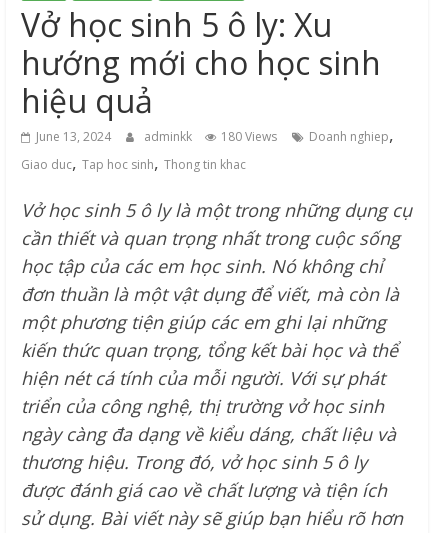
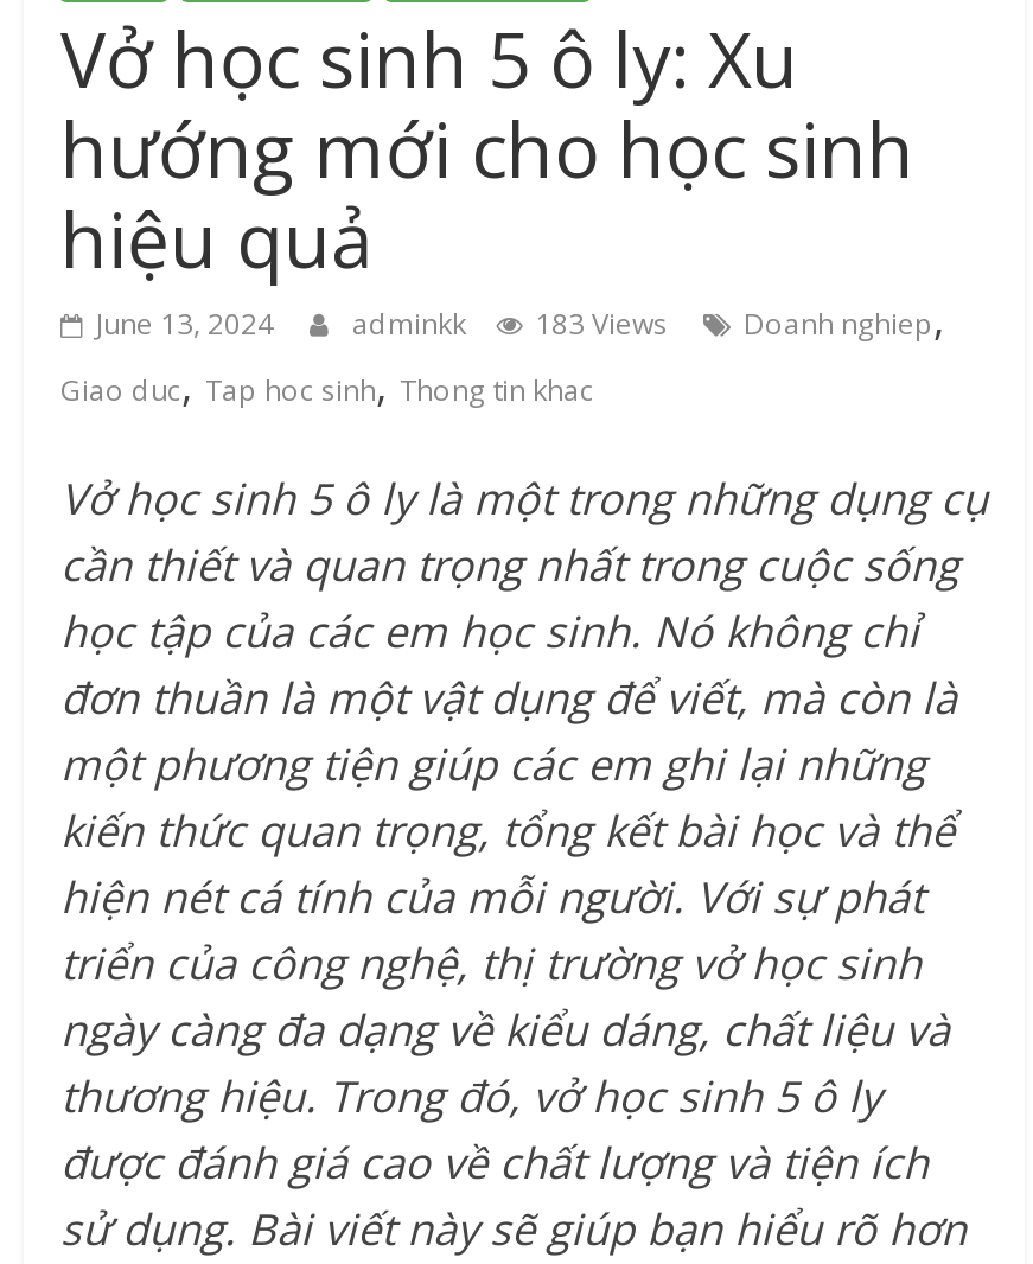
[36,122,394,146] June 13, 2024 adminkk 180 Views Doanh nghiep, -> [96,290,945,347] June 13, 2024 adminkk 183 Views Doanh nghiep,

